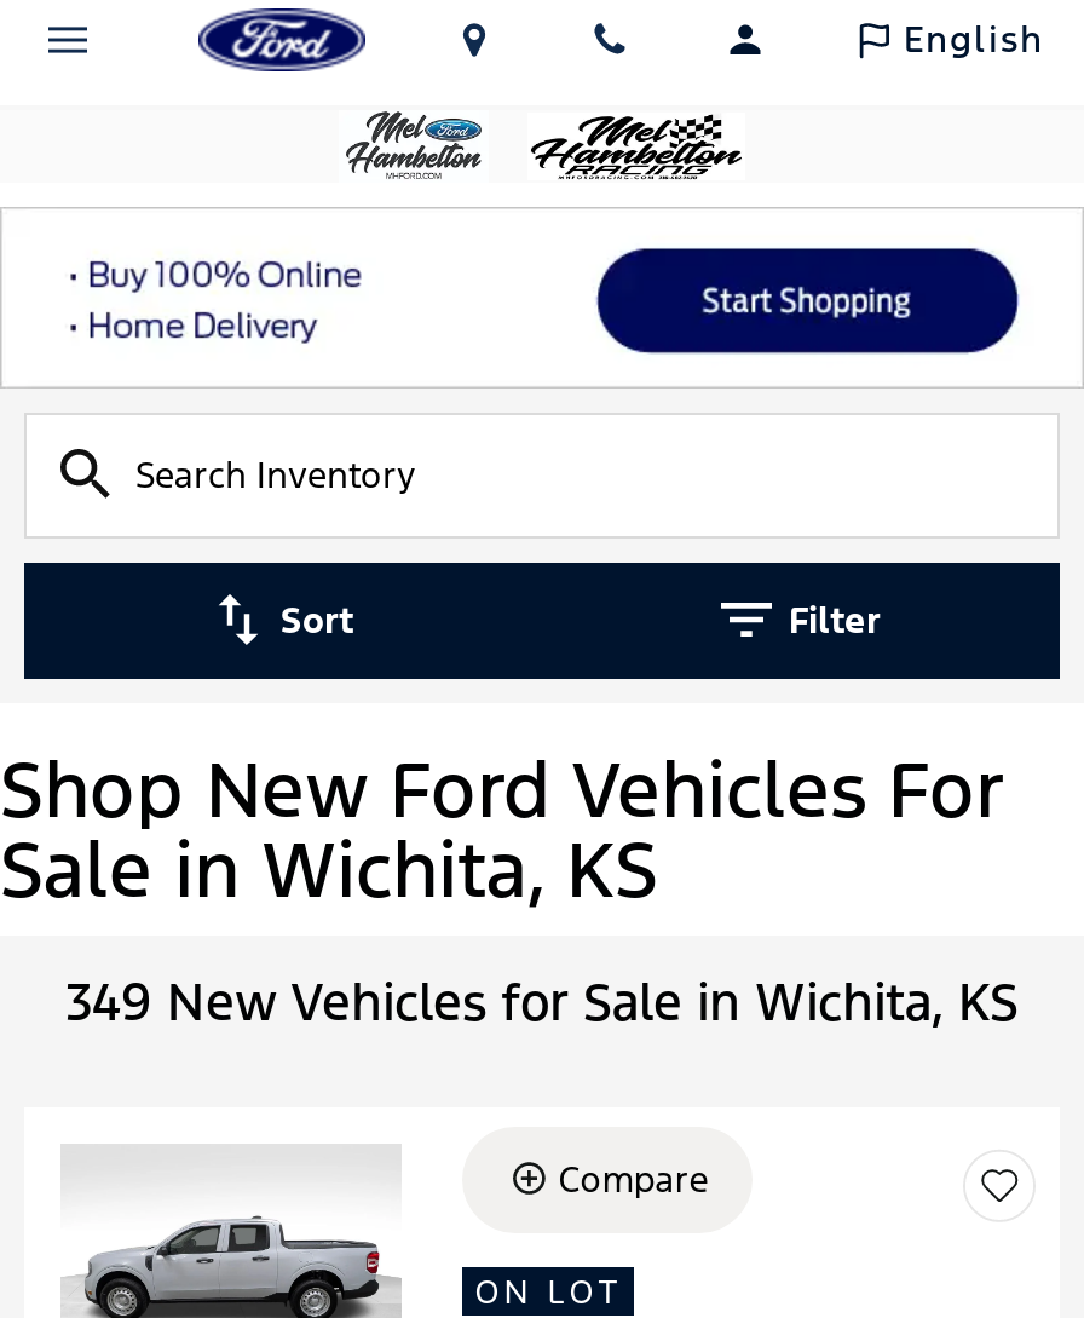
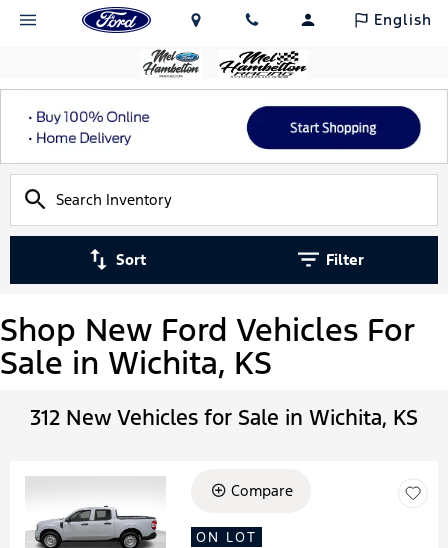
[65,969,1019,1034] 349 New Vehicles for Sale in Wichita, KS -> [30,404,418,431] 312 New Vehicles for Sale in Wichita, KS

